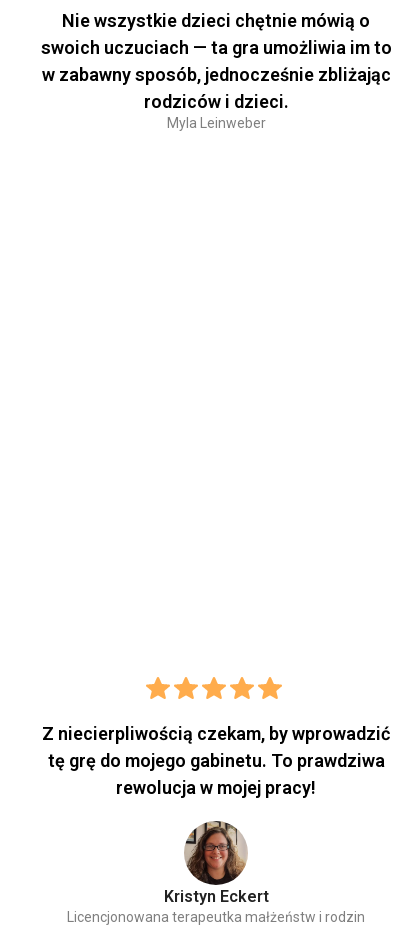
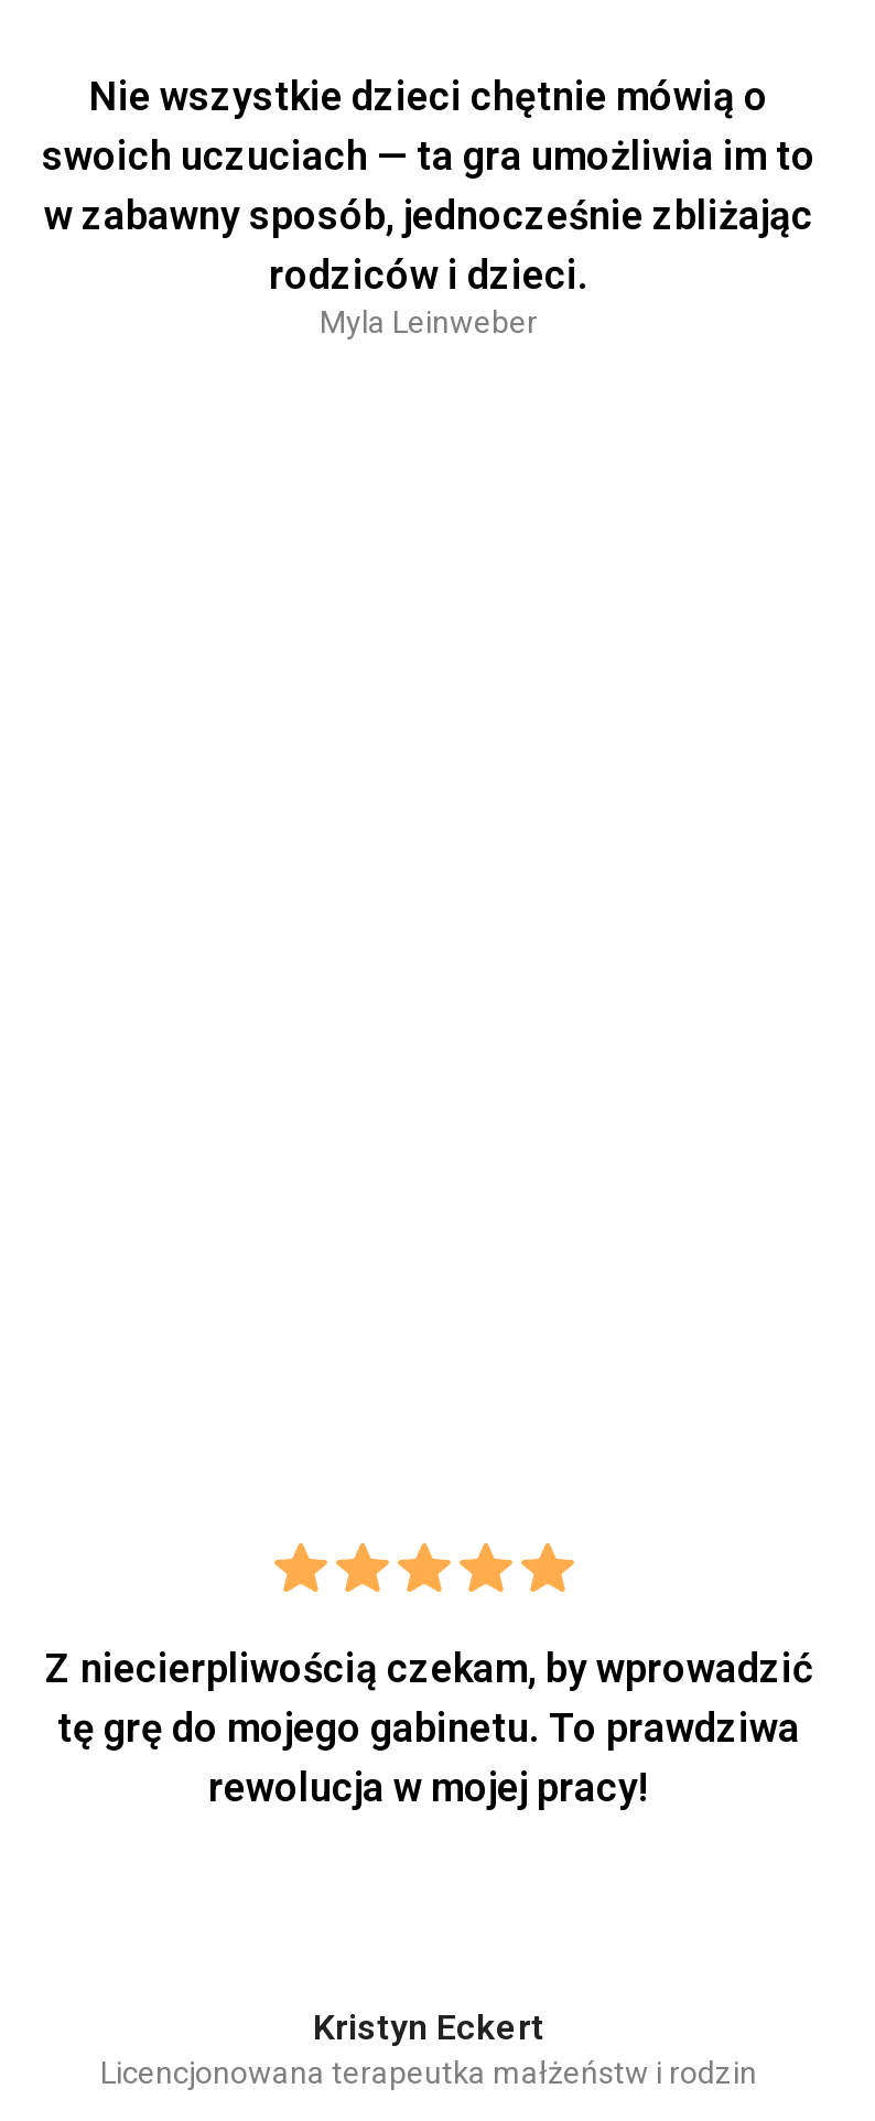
[183,820,248,885] [image] -> none

